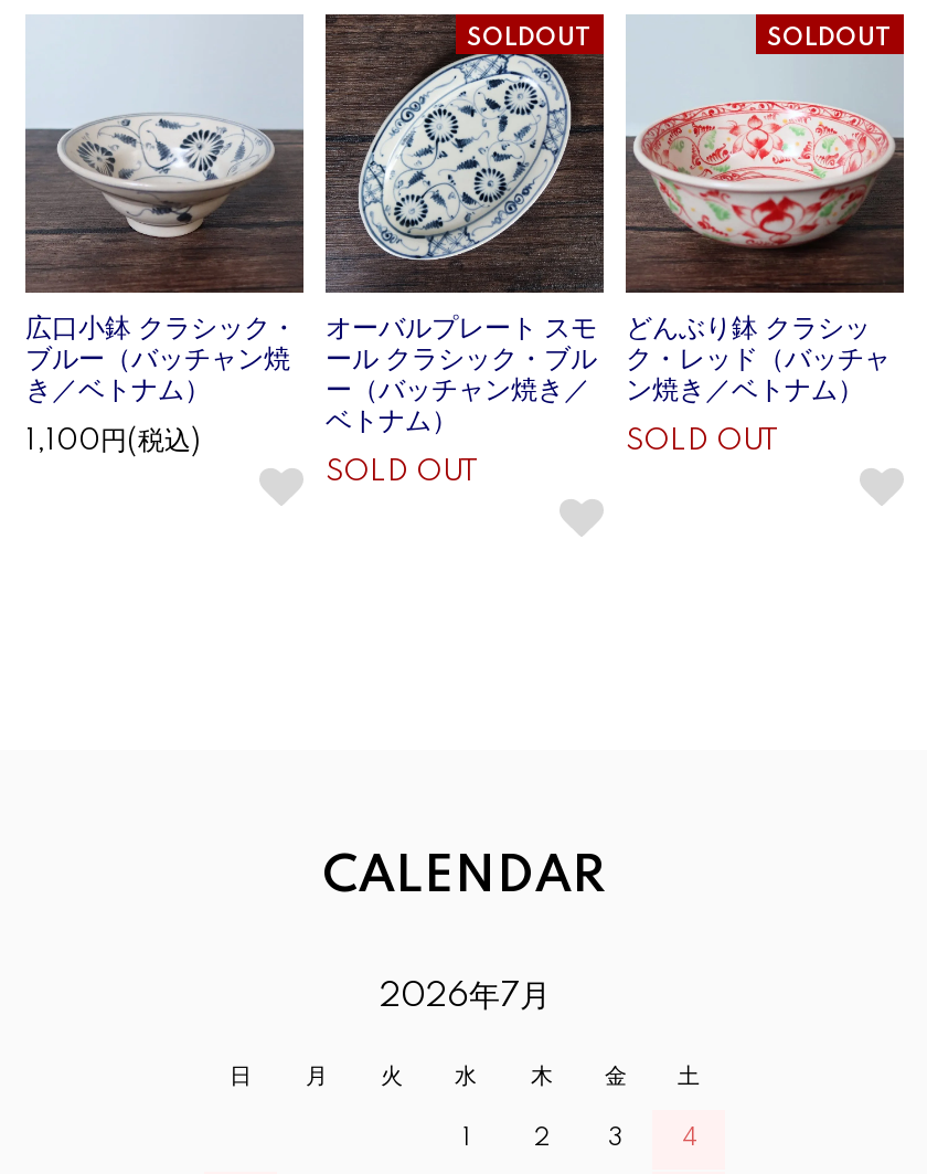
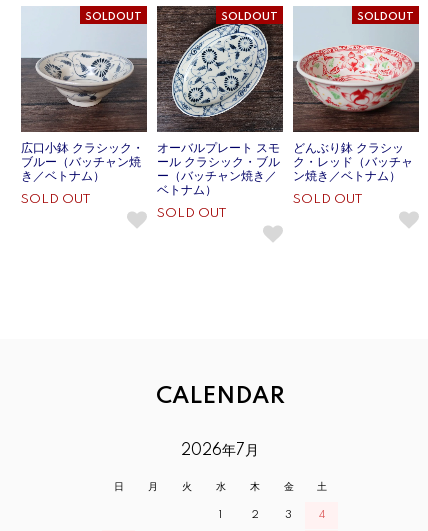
none -> [85,11,142,23] SOLDOUT
[25,428,202,457] 1,100円(税込) -> [21,193,91,206] SOLD OUT

